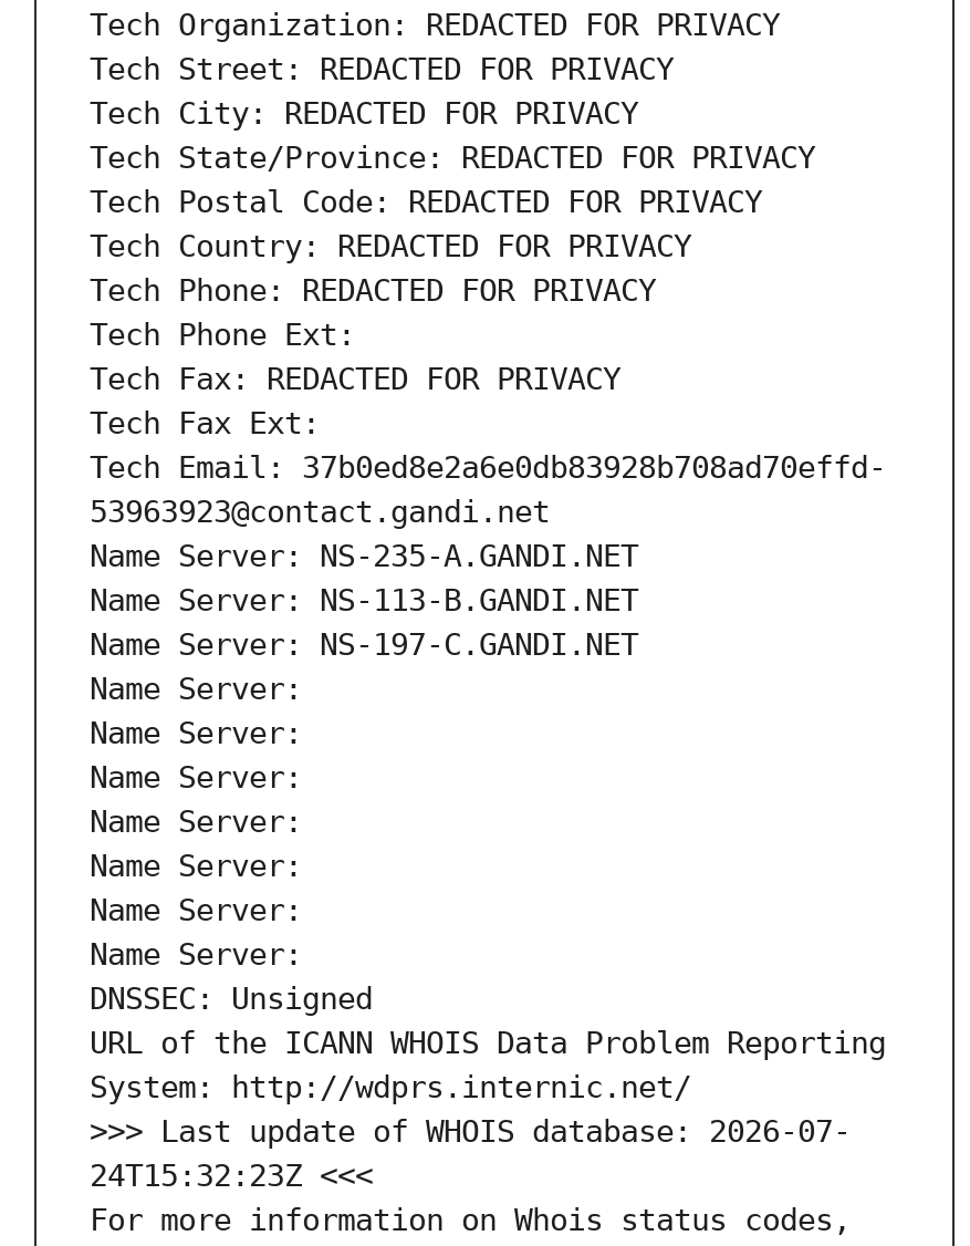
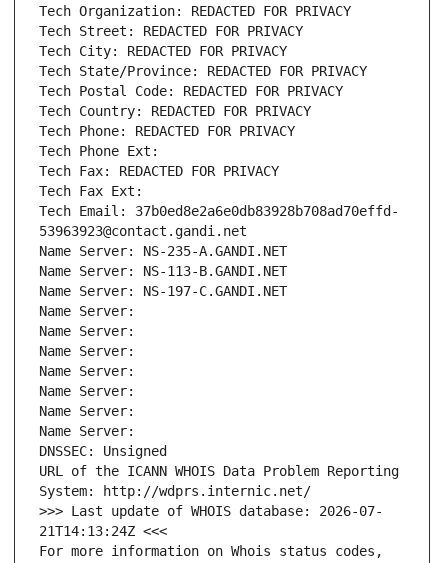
[90,1158,373,1194] 24T15:32:23Z <<< -> [39,523,167,539] 21T14:13:24Z <<<

